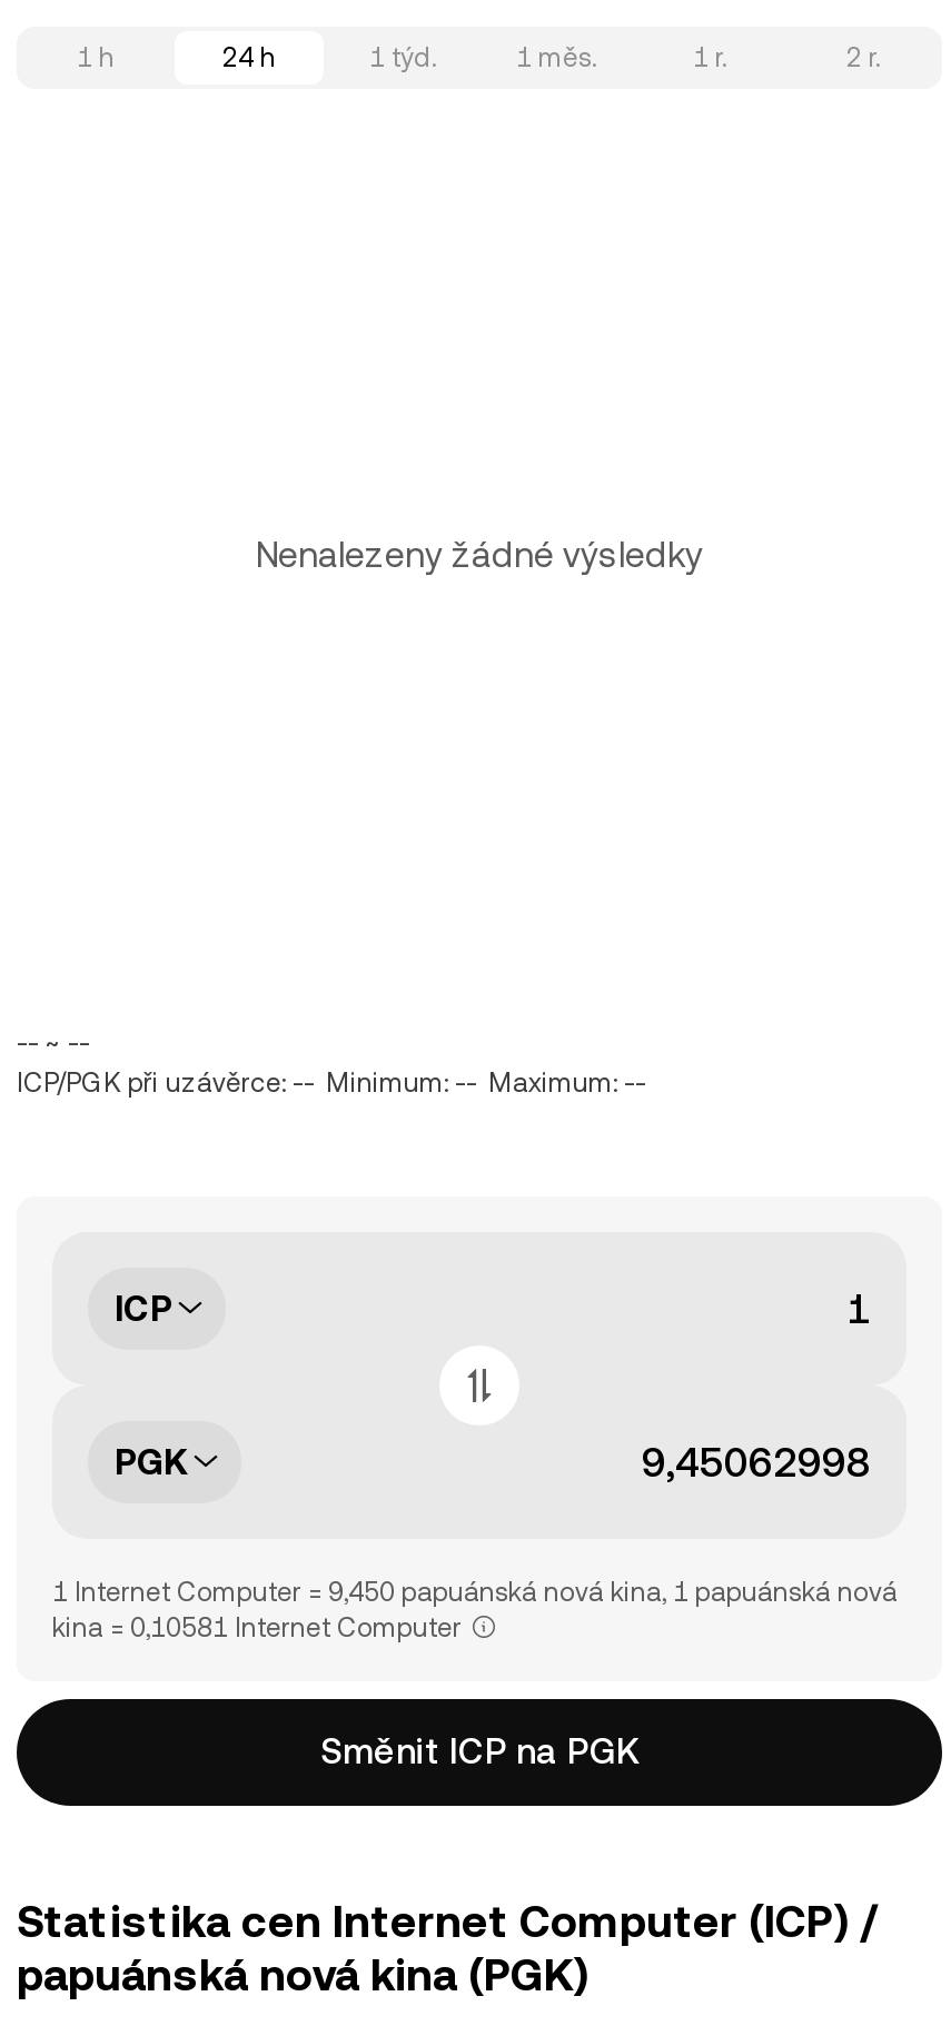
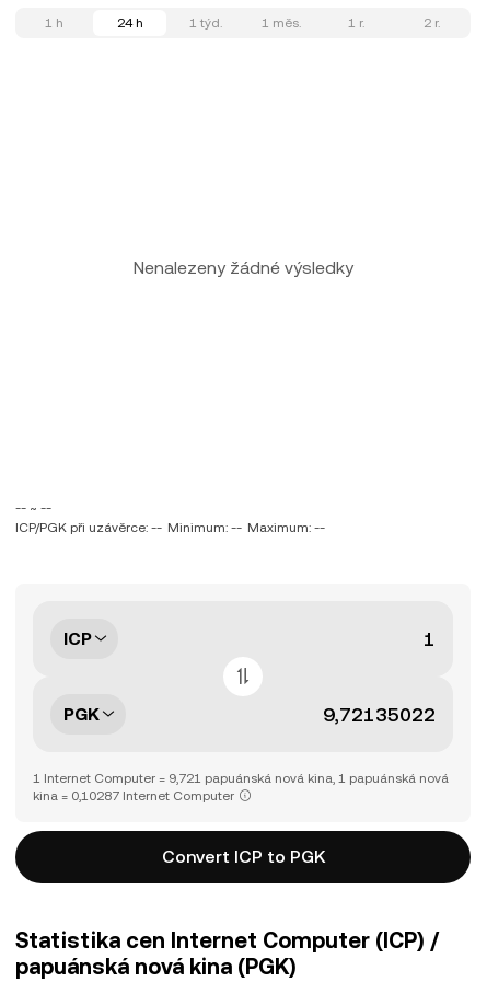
[52,1577,898,1608] 1 Internet Computer = 9,450 papuánská nová kina, 1 papuánská nová -> [33,771,449,786] 1 Internet Computer = 9,721 papuánská nová kina, 1 papuánská nová
[52,1612,462,1643] kina = 0,10581 Internet Computer -> [33,788,234,804] kina = 0,10287 Internet Computer
[320,1730,638,1772] Směnit ICP na PGK -> [161,846,324,867] Convert ICP to PGK

